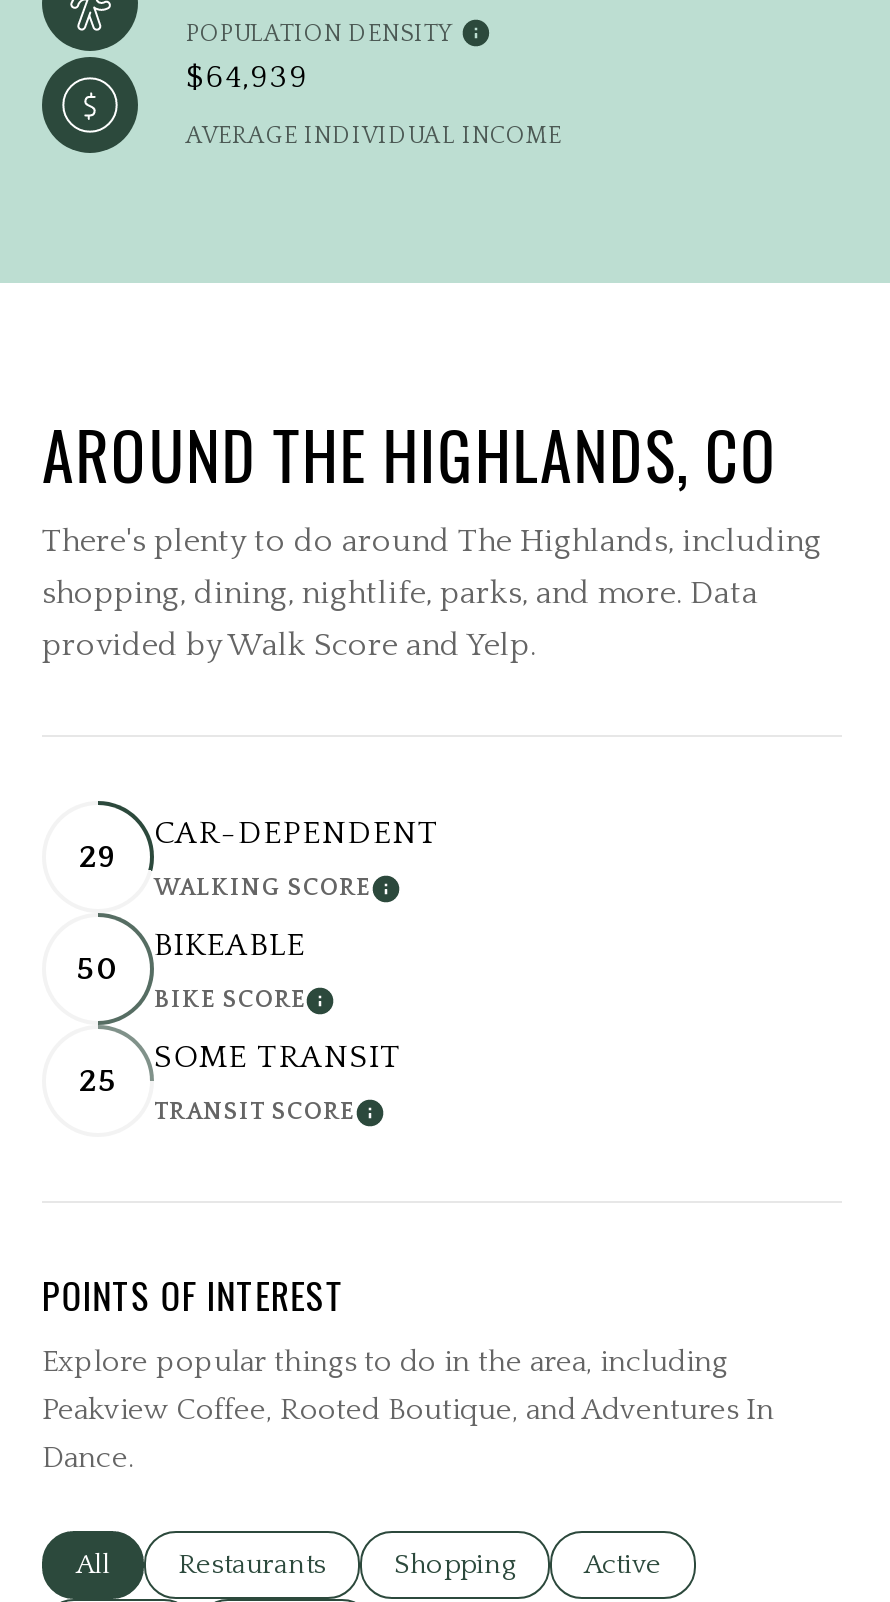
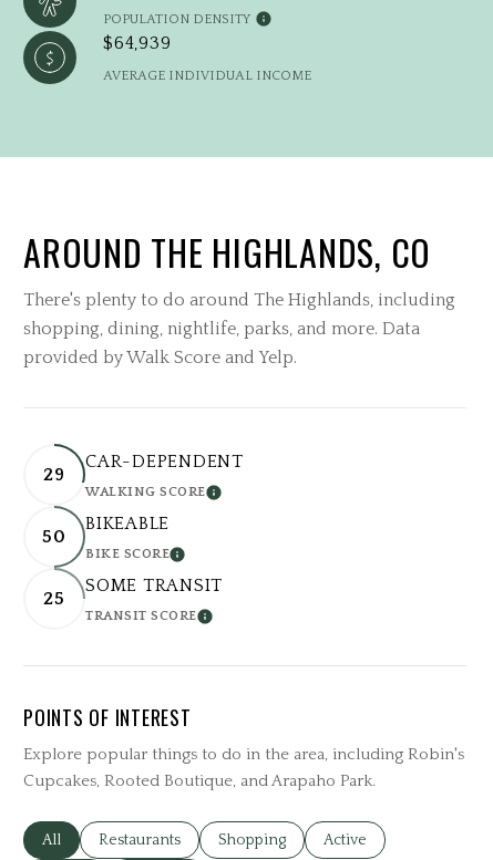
[42,1345,774,1475] Explore popular things to do in the area, including | Peakview Coffee, Rooted Boutique, and Adventures In | Dance. -> [23,744,464,790] Explore popular things to do in the area, including Robin's | Cupcakes, Rooted Boutique, and Arapaho Park.

